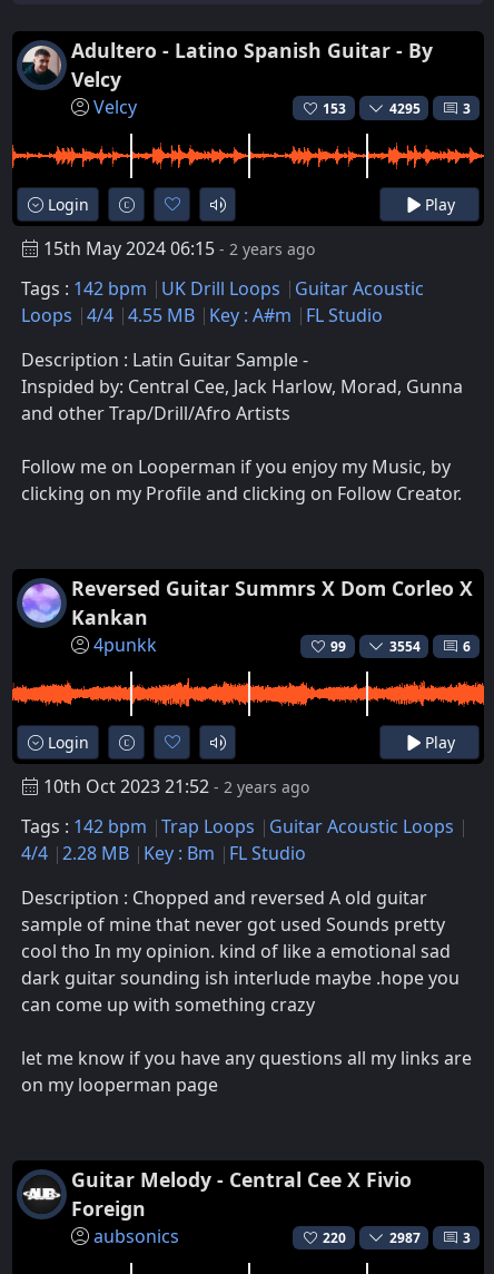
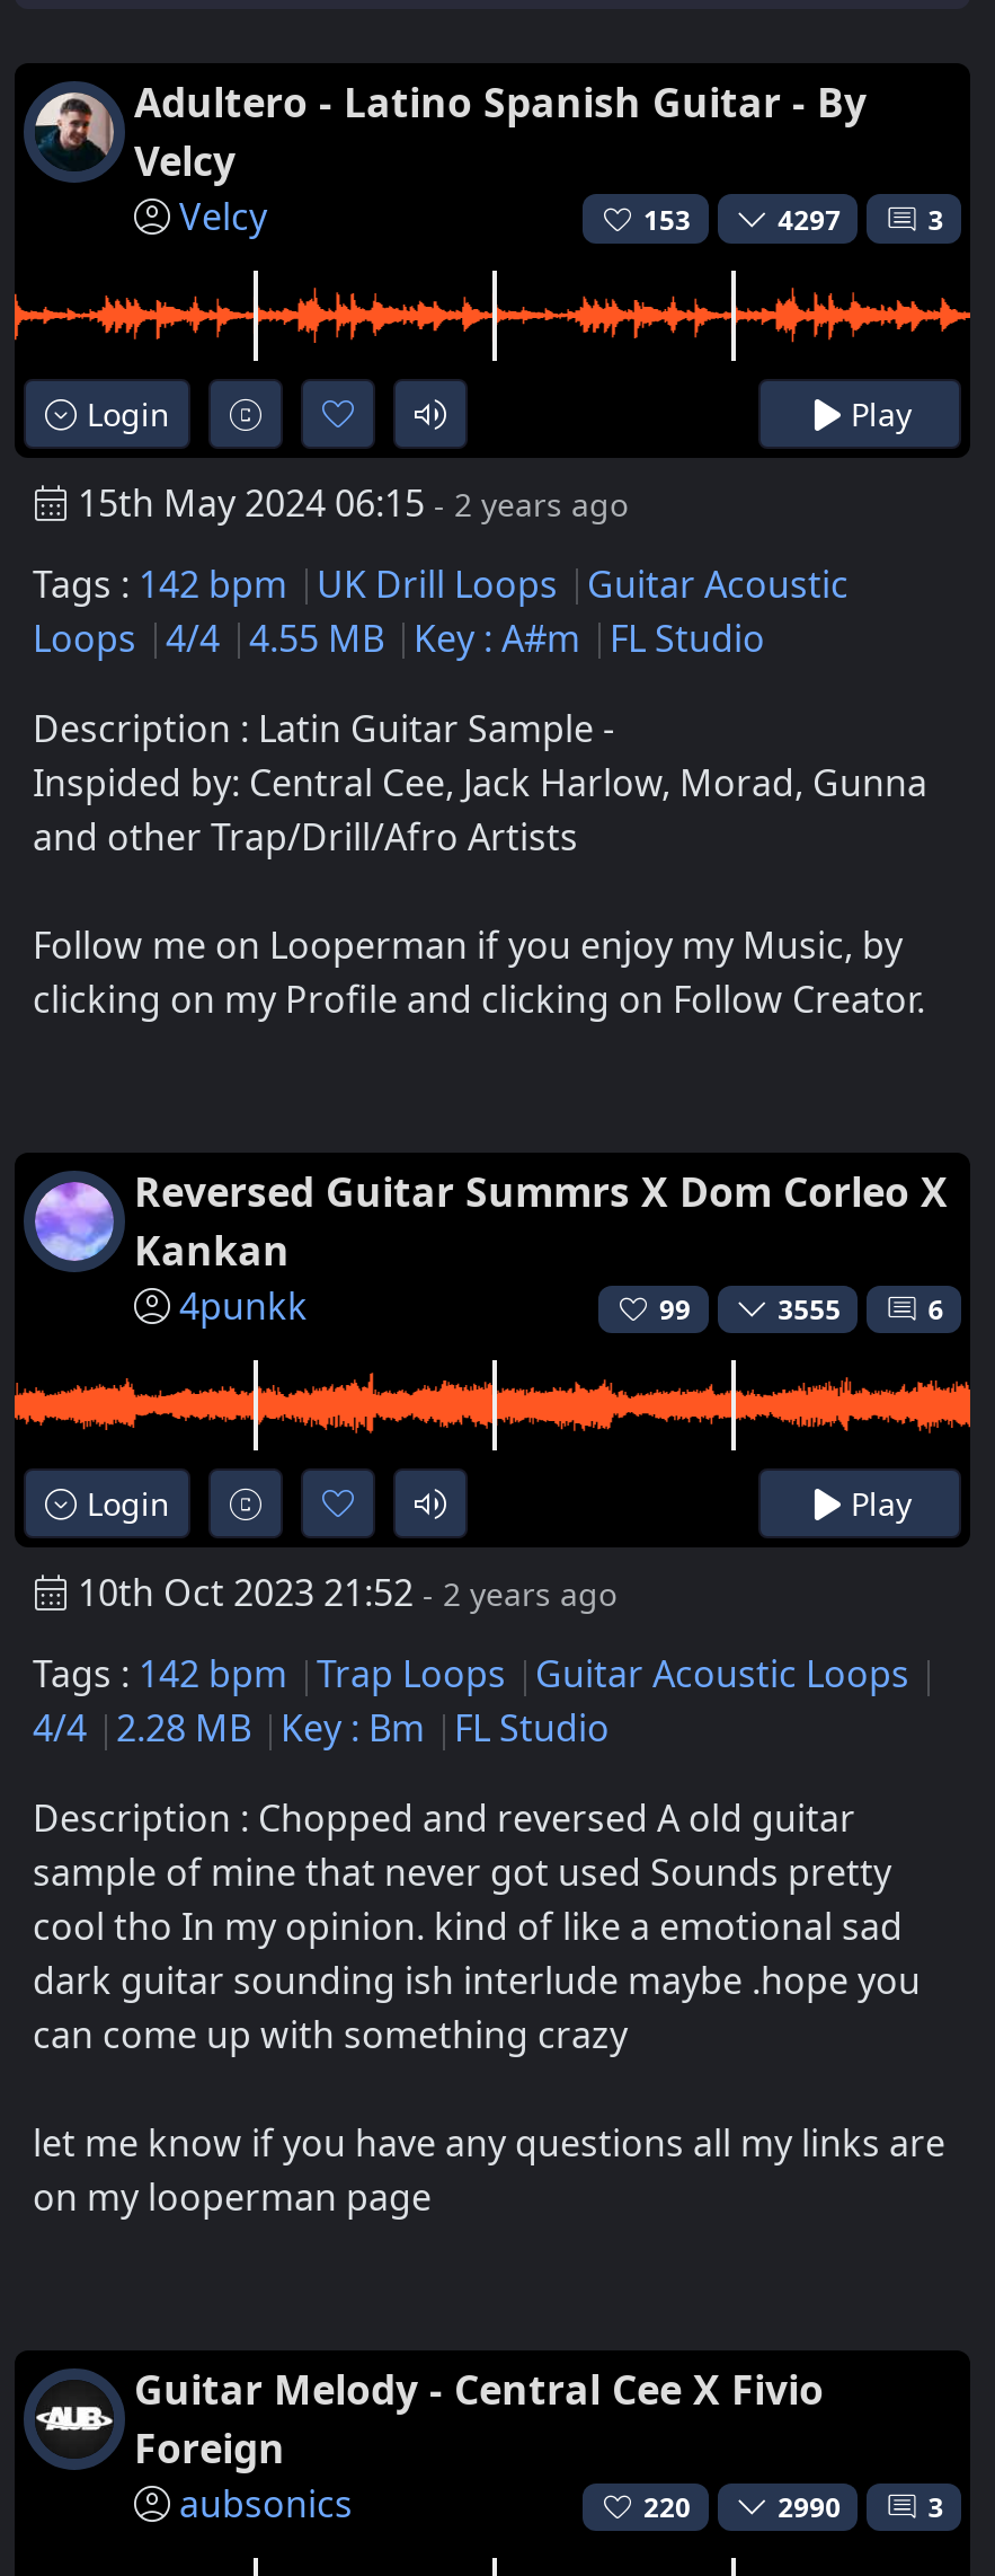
[389,99,420,118] 4295 -> [778,200,841,238] 4297
[389,637,420,656] 3554 -> [778,1290,841,1328] 3555
[389,1228,420,1247] 2987 -> [778,2488,841,2526] 2990

